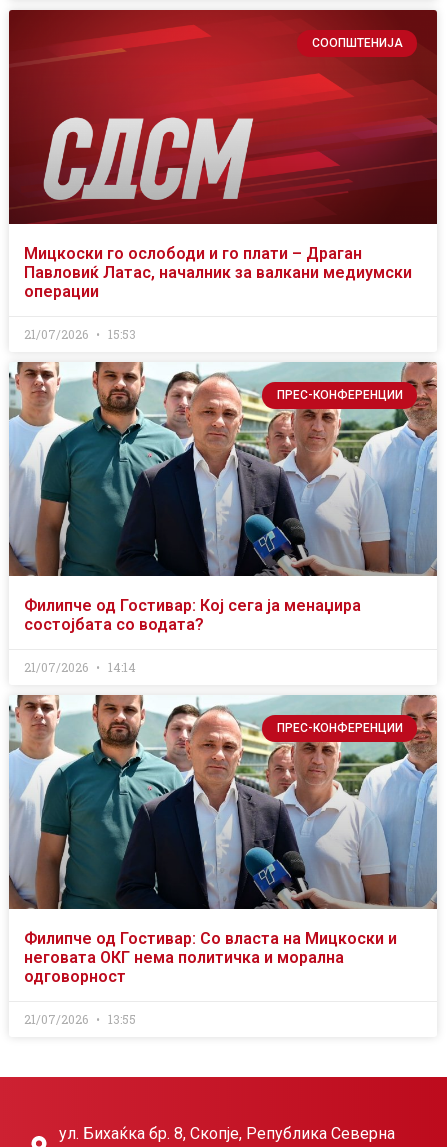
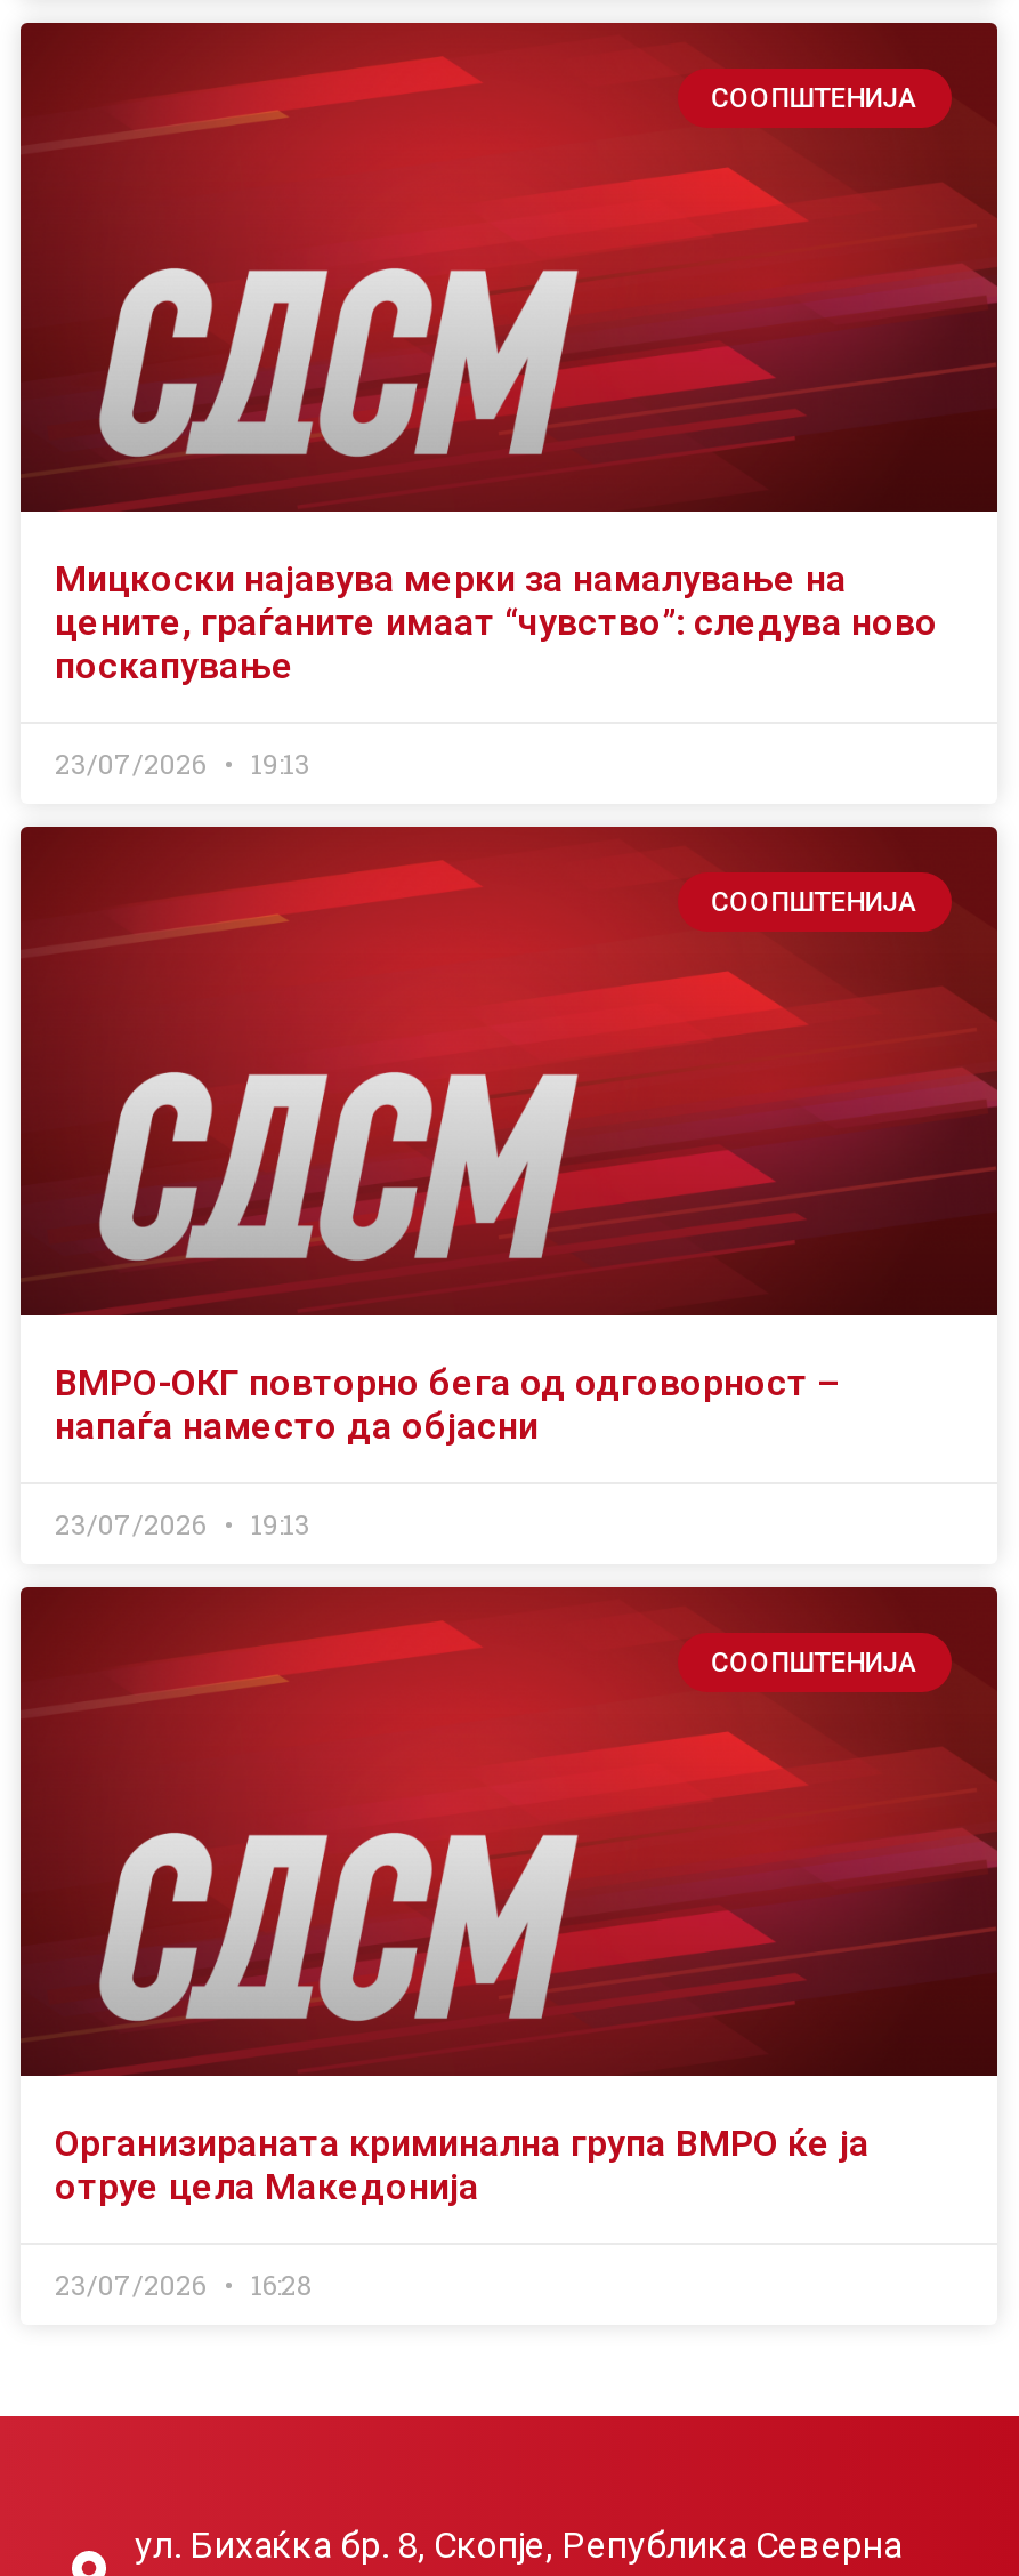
[24,244,412,301] Мицкоски го ослободи и го плати – Драган | Павловиќ Латас, началник за валкани медиумски | операции -> [55,558,938,688] Мицкоски најавува мерки за намалување на | цените, граѓаните имаат “чувство”: следува ново | поскапување
[24,326,136,342] 21/07/2026 | 15:53 -> [55,745,310,781] 23/07/2026 | 19:13
[9,362,438,577] [image] | ПРЕС-КОНФЕРЕНЦИИ -> [18,824,1000,1315] [image] | СООПШТЕНИЈА
[24,596,361,634] Филипче од Гостивар: Кој сега ја менаџира | состојбата со водата? -> [55,1362,840,1448] ВМРО-OКГ повторно бега од одговорност – | напаѓа наместо да објасни
[24,659,136,675] 21/07/2026 | 14:14 -> [55,1505,310,1542] 23/07/2026 | 19:13
[9,695,438,910] [image] | ПРЕС-КОНФЕРЕНЦИИ -> [18,1585,1000,2076] [image] | СООПШТЕНИЈА
[24,929,397,986] Филипче од Гостивар: Со власта на Мицкоски и | неговата ОКГ нема политичка и морална | одговорност -> [55,2122,870,2209] Организираната криминална група ВМРО ќе ја | отруе цела Македонија
[24,1011,136,1027] 21/07/2026 | 13:55 -> [55,2266,313,2302] 23/07/2026 | 16:28

